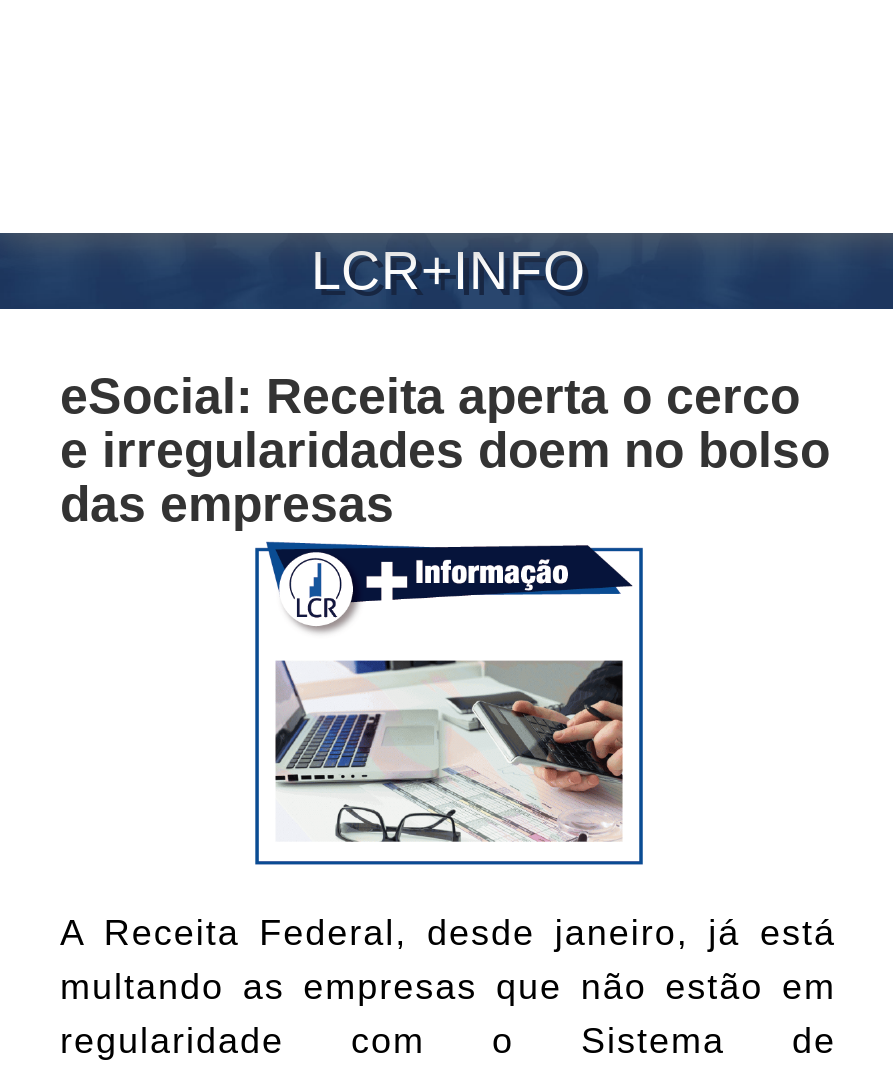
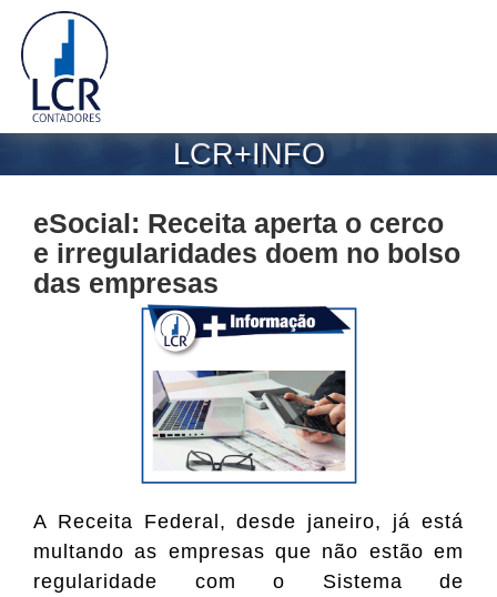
none -> [20,10,110,123] [image]

